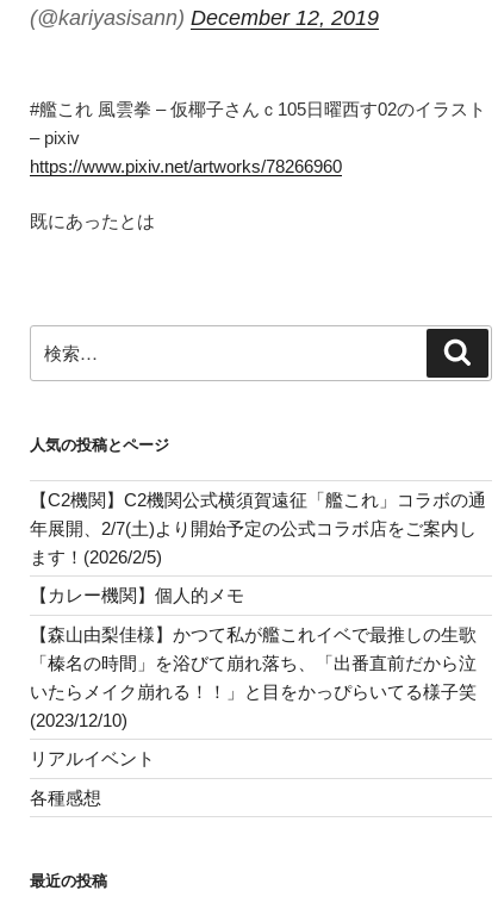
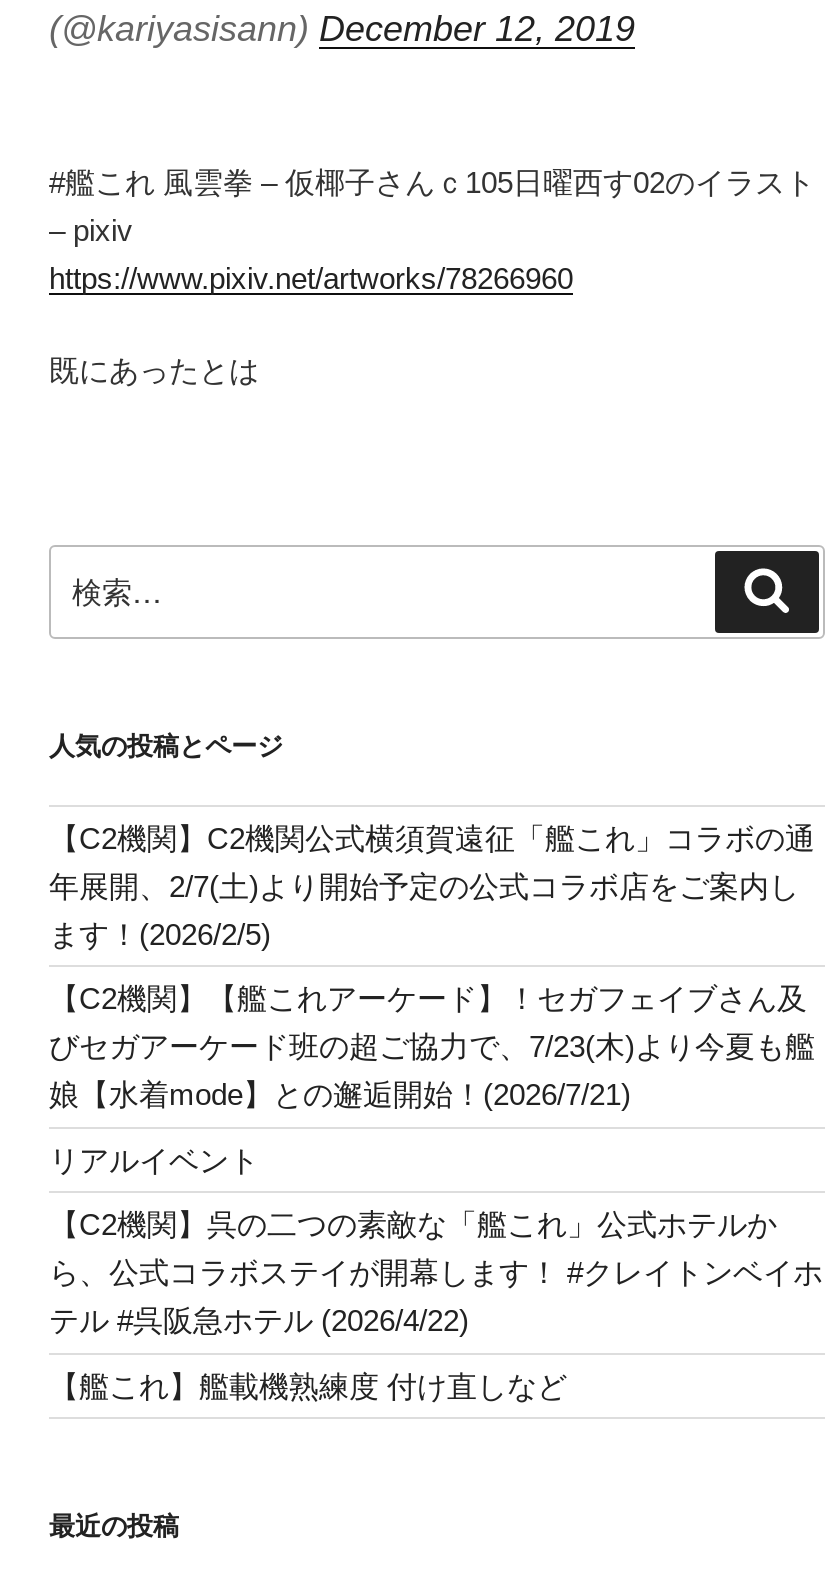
[30,585,477,730] 【カレー機関】個人的メモ | 【森山由梨佳様】かつて私が艦これイベで最推しの生歌 | 「榛名の時間」を浴びて崩れ落ち、「出番直前だから泣 | いたらメイク崩れる！！」と目をかっぴらいてる様子笑 | (2023/12/10) -> [49,981,815,1111] 【C2機関】【艦これアーケード】！セガフェイブさん及 | びセガアーケード班の超ご協力で、7/23(木)より今夏も艦 | 娘【水着mode】との邂逅開始！(2026/7/21)
moved [30,748,155,768] -> [49,1142,259,1176]: リアルイベント
[30,787,101,807] 各種感想 -> [49,1207,823,1402] 【C2機関】呉の二つの素敵な「艦これ」公式ホテルか | ら、公式コラボステイが開幕します！ #クレイトンベイホ | テル #呉阪急ホテル (2026/4/22) | 【艦これ】艦載機熟練度 付け直しなど

